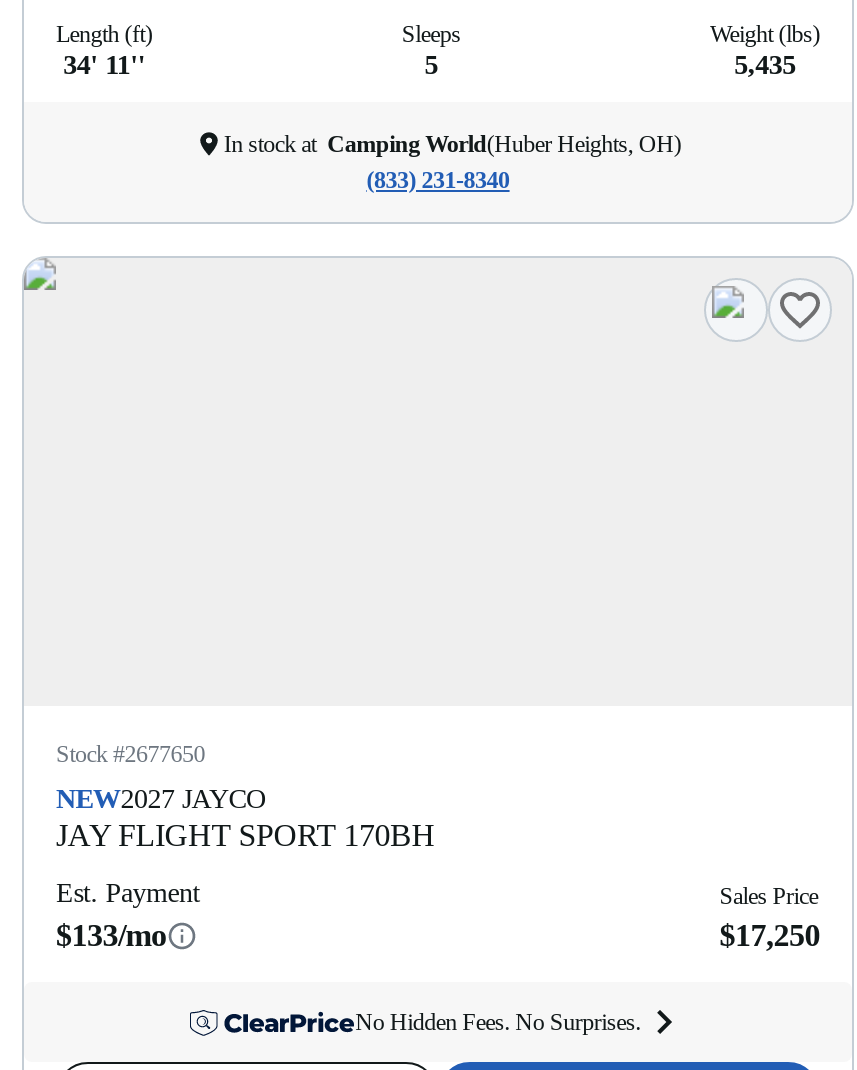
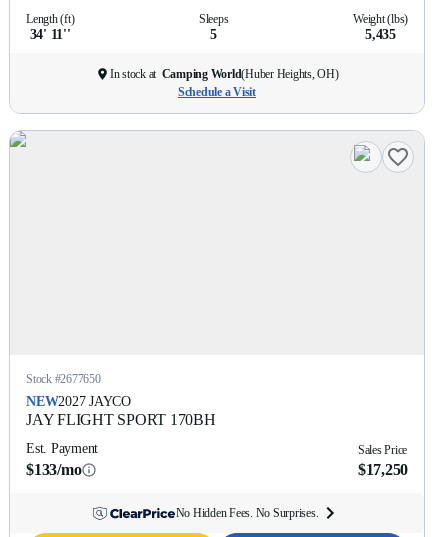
[366,166,509,194] (833) 231-8340 -> [178,85,256,99] Schedule a Visit

